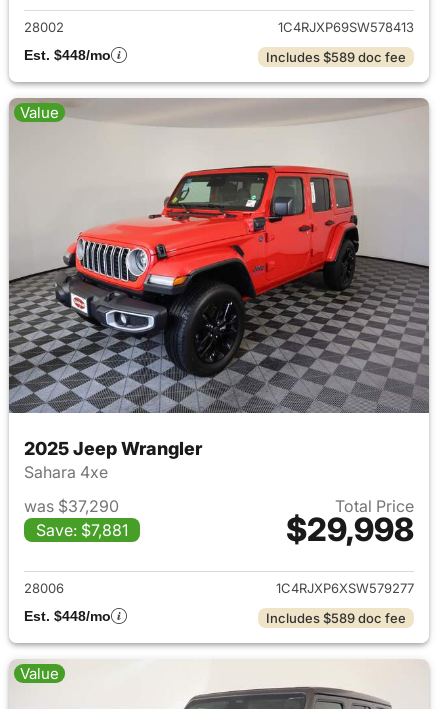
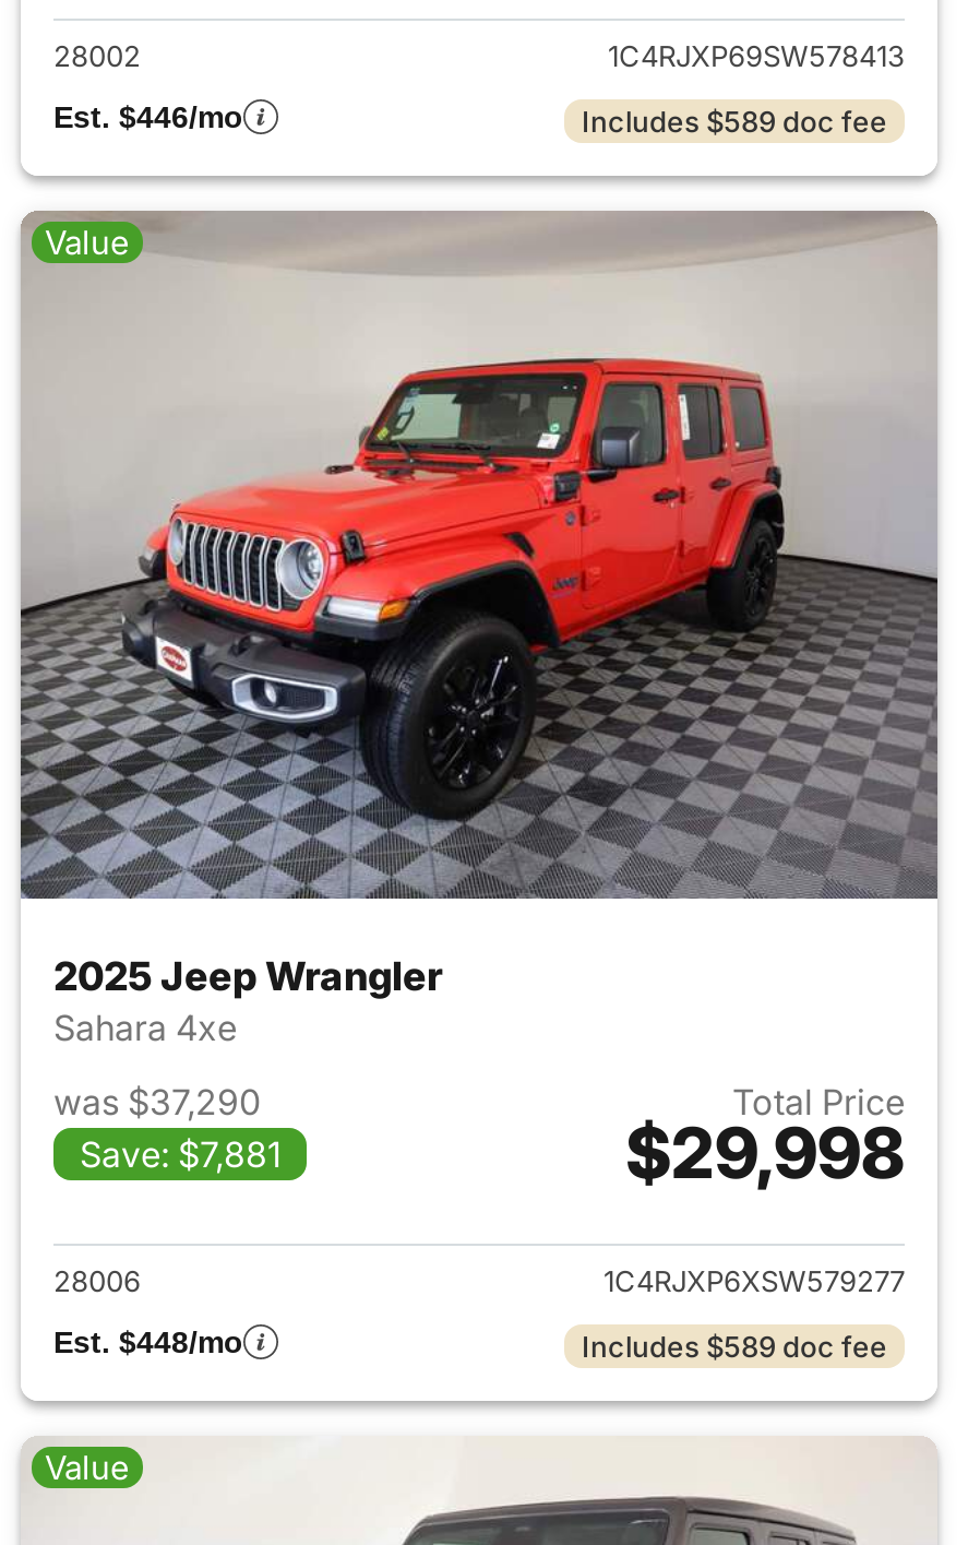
[24,47,111,63] Est. $448/mo -> [53,98,243,133] Est. $446/mo

